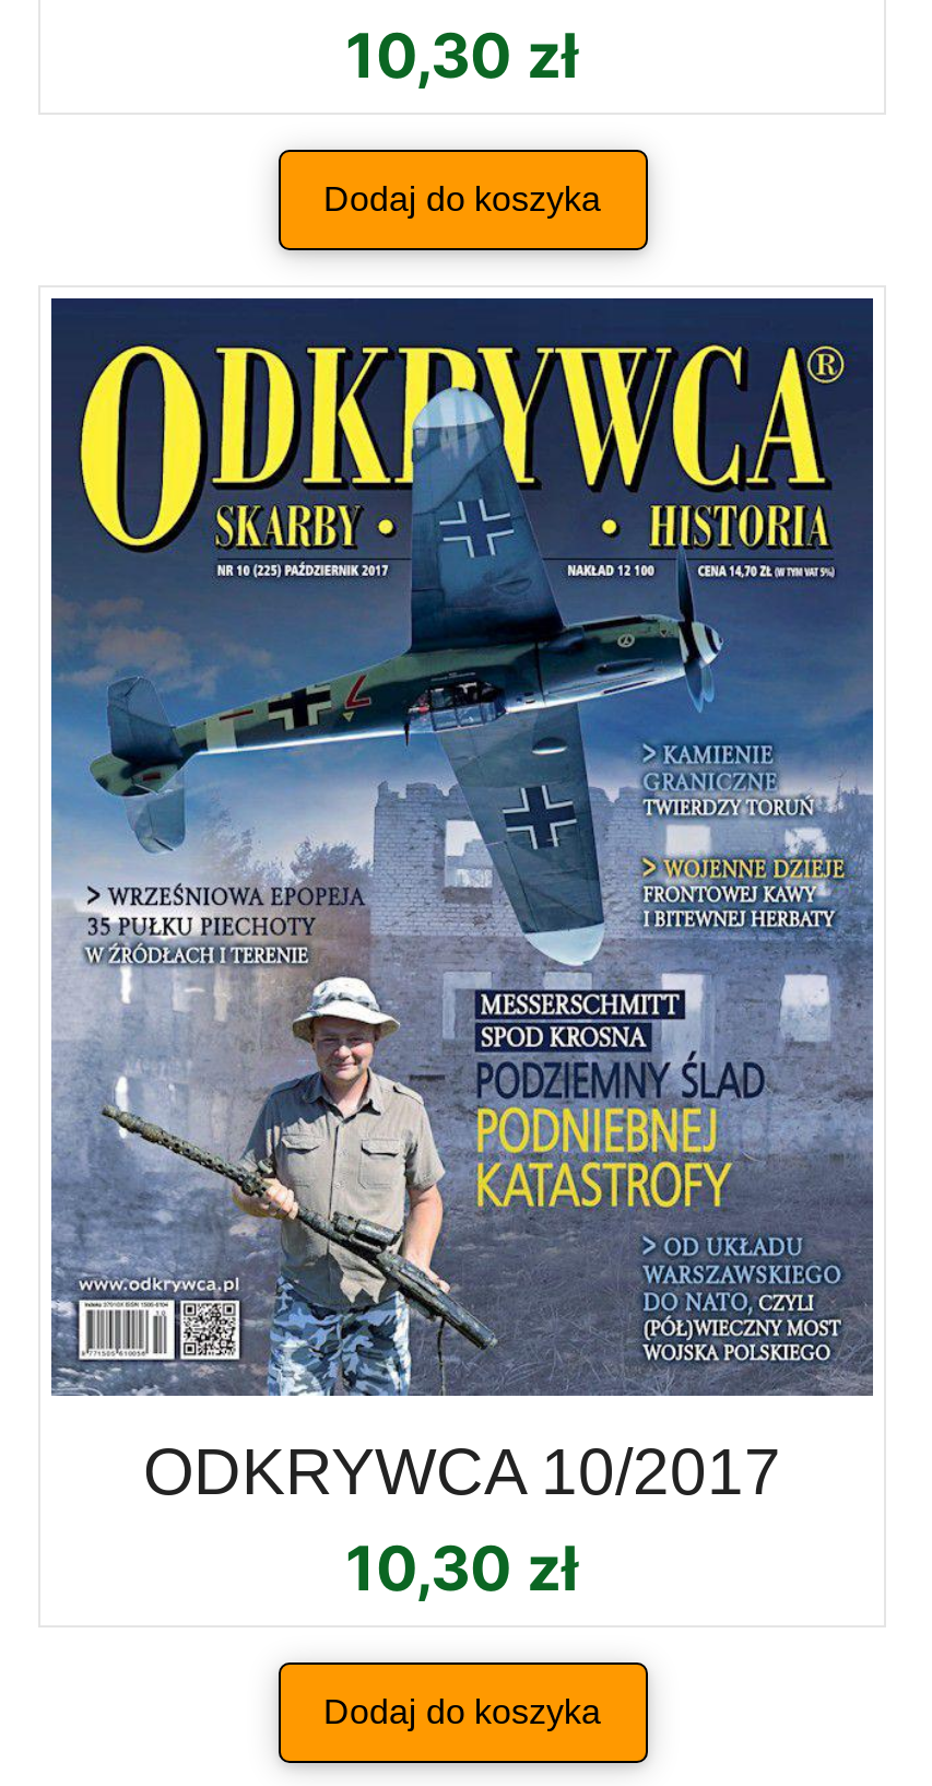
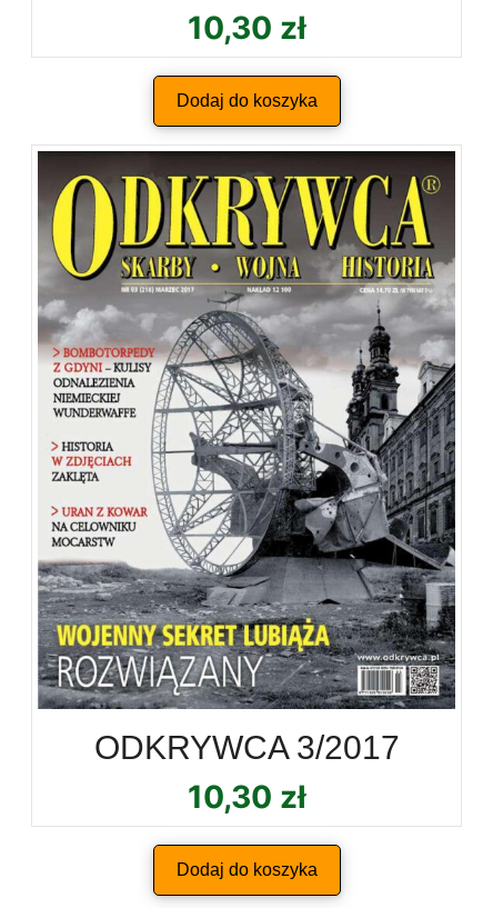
[49,297,875,1506] [image] | ODKRYWCA 10/2017 -> [38,150,456,766] [image] | ODKRYWCA 3/2017

